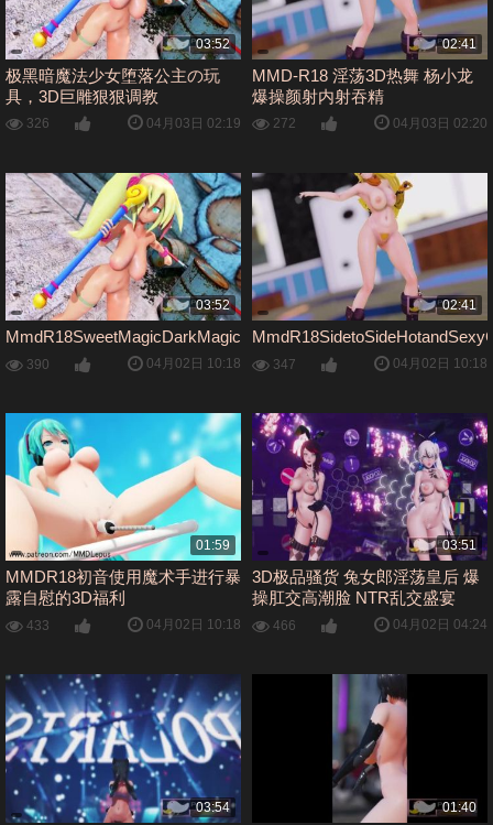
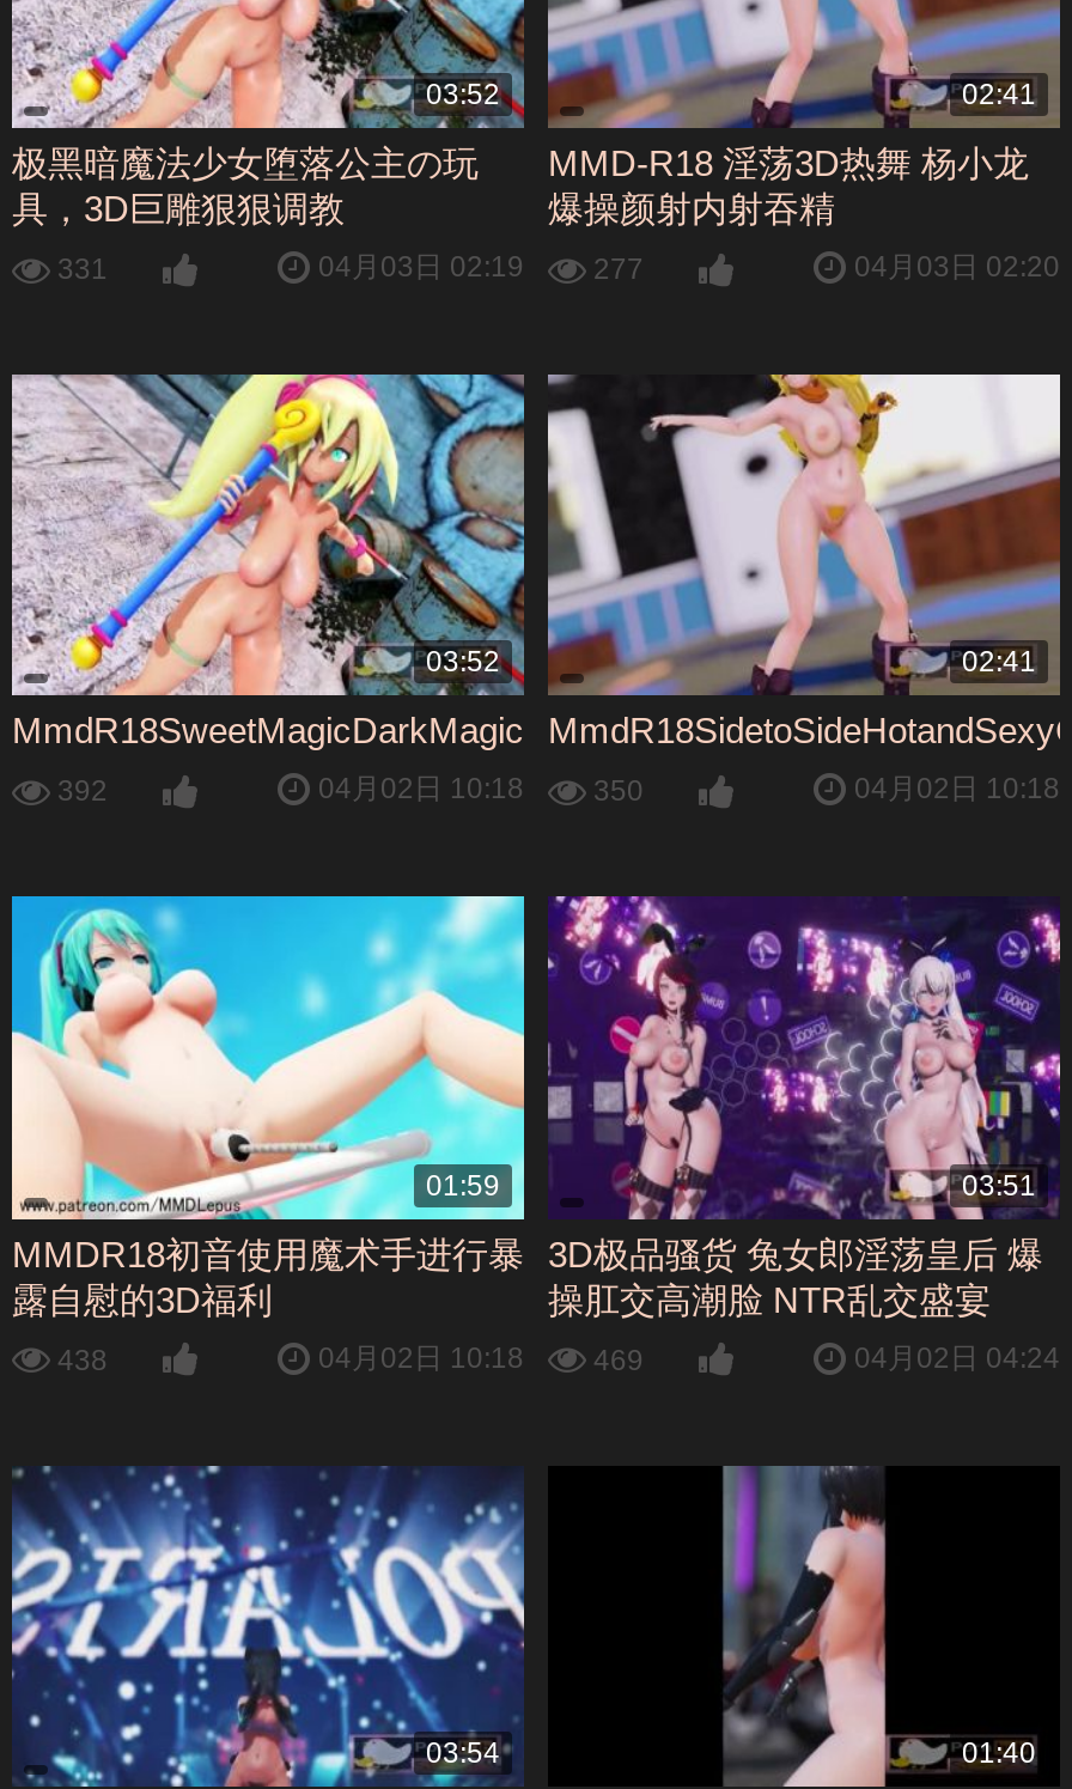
[23,116,50,132] 326 -> [50,252,108,286] 331
[143,115,296,132] 04月03日 02:19 272 -> [311,250,644,286] 04月03日 02:19 277
[23,357,50,372] 390 -> [50,775,108,808] 392
[143,356,296,372] 04月02日 10:18 347 -> [311,773,644,808] 04月02日 10:18 350
[23,618,50,634] 433 -> [50,1343,108,1377] 438
[143,617,296,634] 04月02日 10:18 466 -> [311,1341,644,1377] 04月02日 10:18 469

